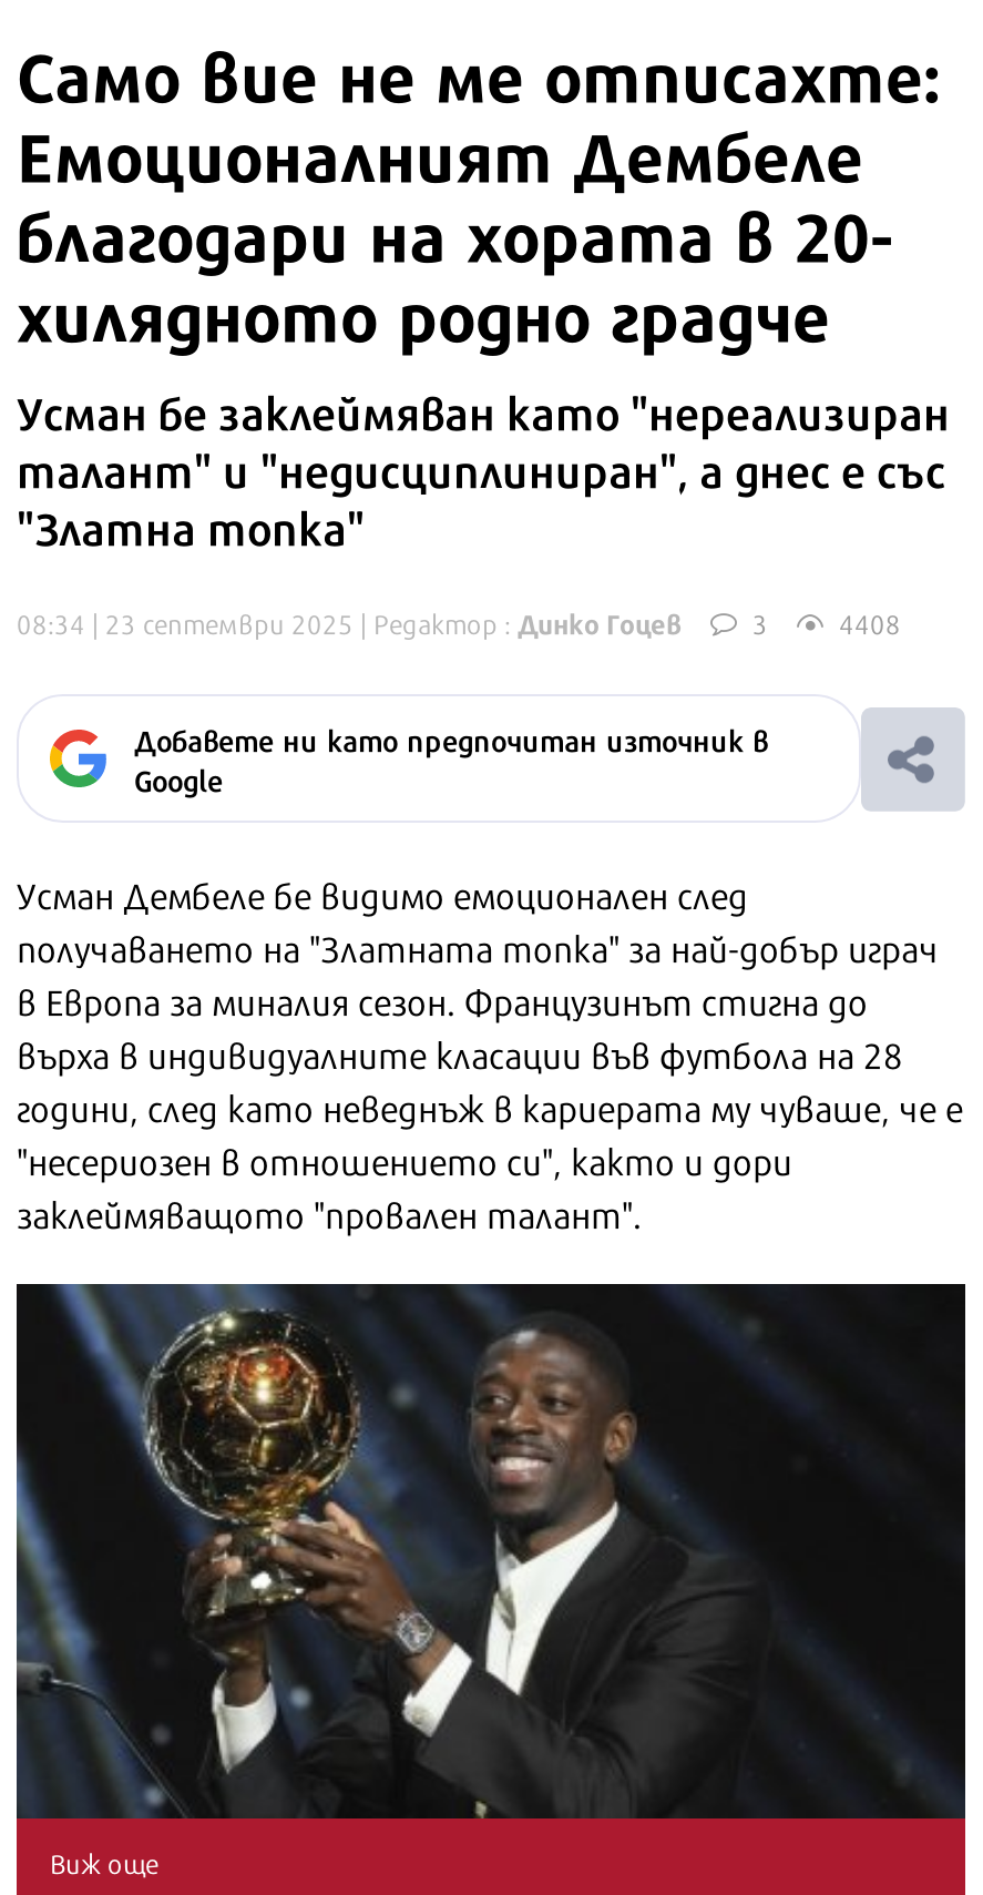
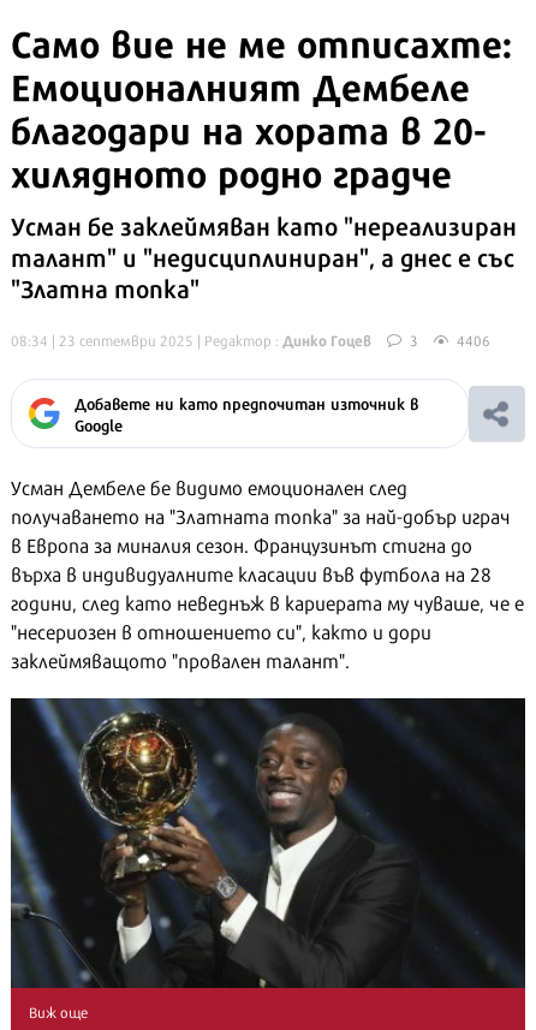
[839,603,901,643] 4408 -> [457,329,490,351] 4406

